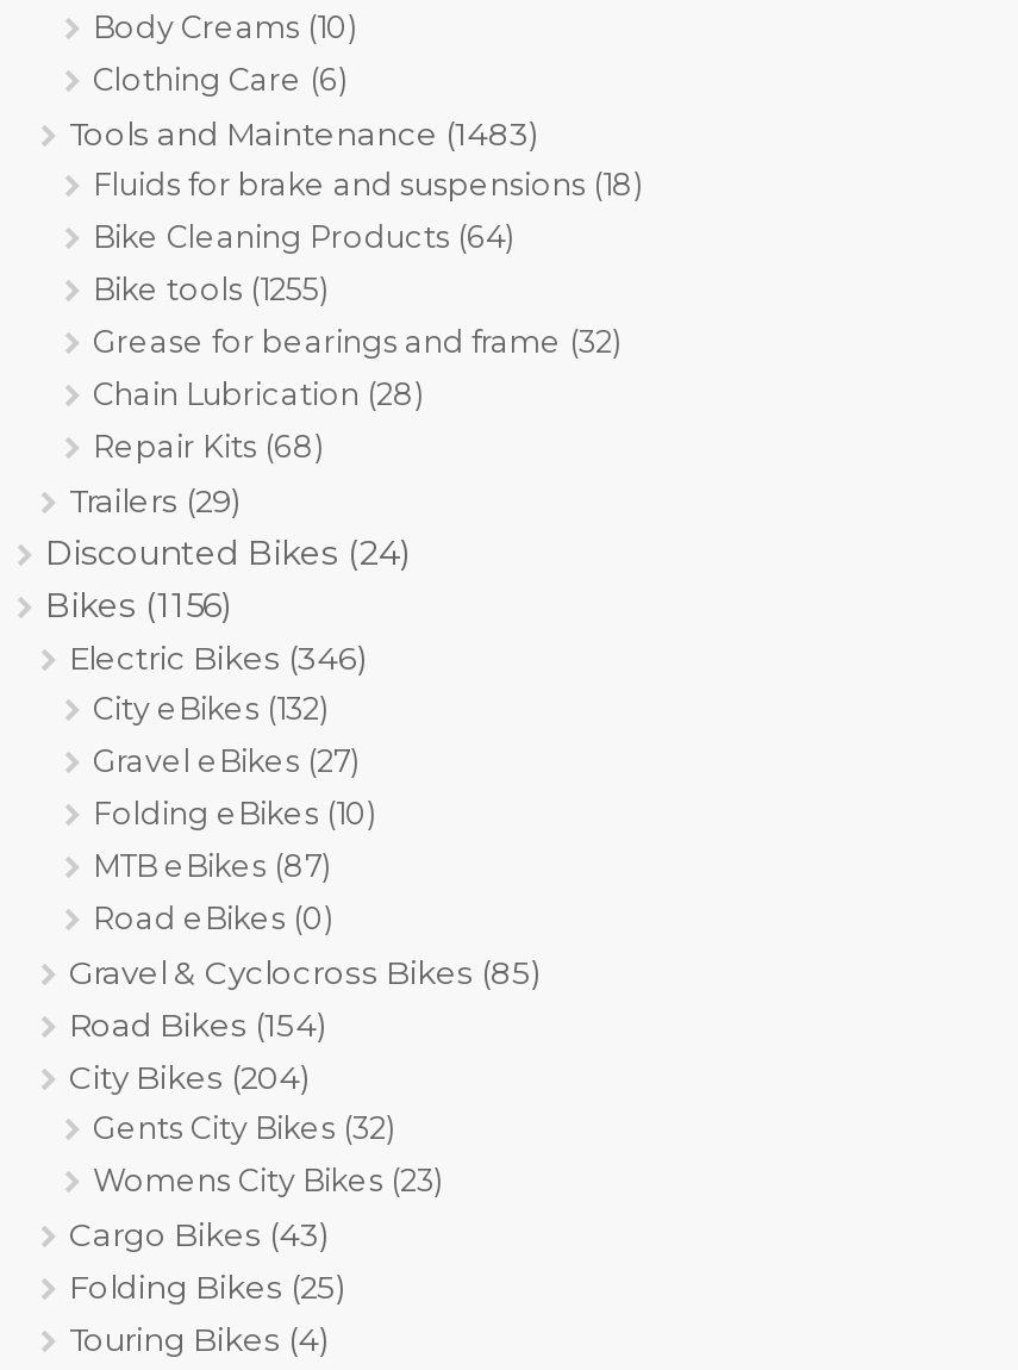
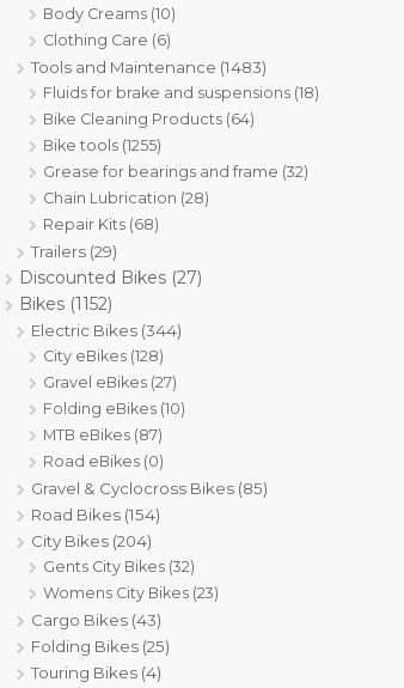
[45,532,410,575] Discounted Bikes (24) -> [19,267,202,289] Discounted Bikes (27)
[45,585,231,628] Bikes (1156) -> [19,294,112,315] Bikes (1152)
[69,639,367,678] Electric Bikes (346) -> [31,321,182,340] Electric Bikes (344)
[93,692,329,728] City eBikes (132) -> [43,347,164,365] City eBikes (128)

